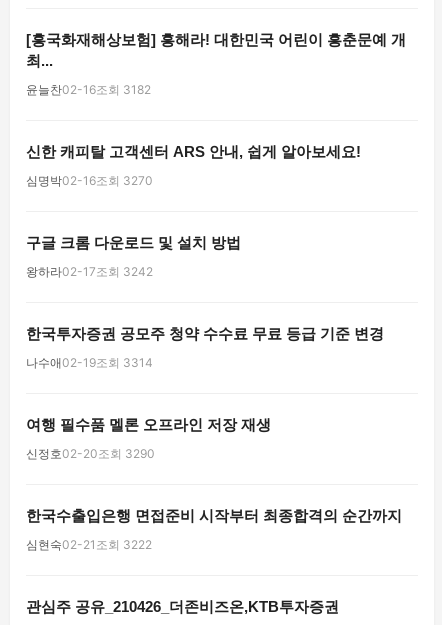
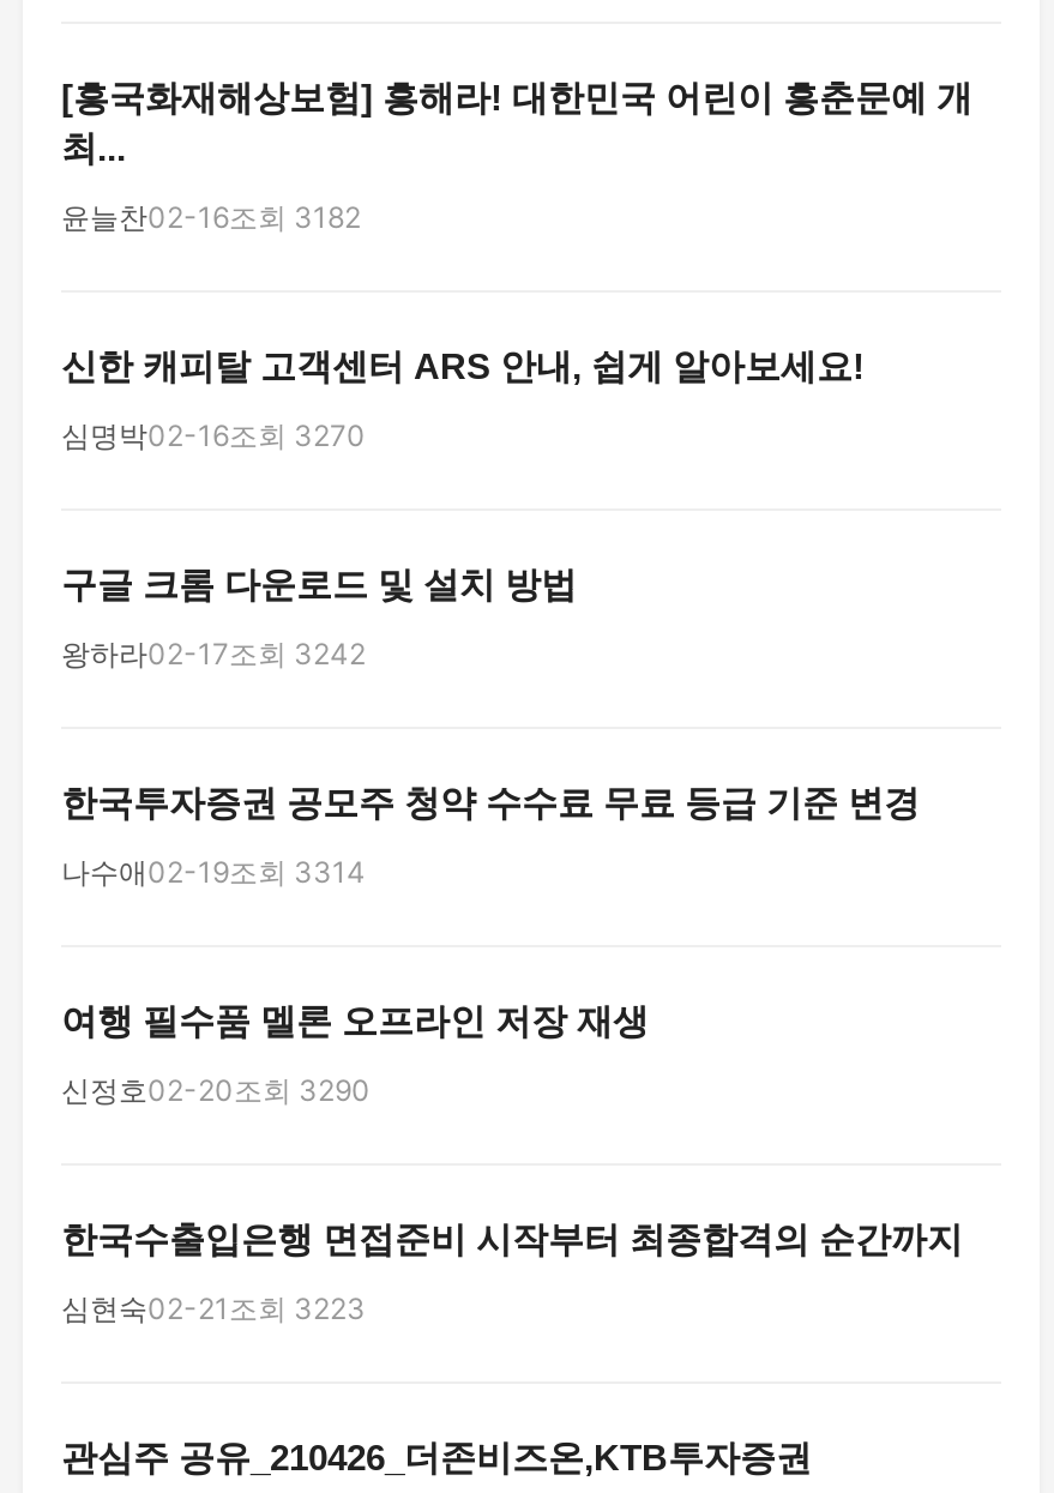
[26,537,152,552] 심현숙02-21 조회 3222 -> [61,1290,366,1326] 심현숙02-21 조회 3223

